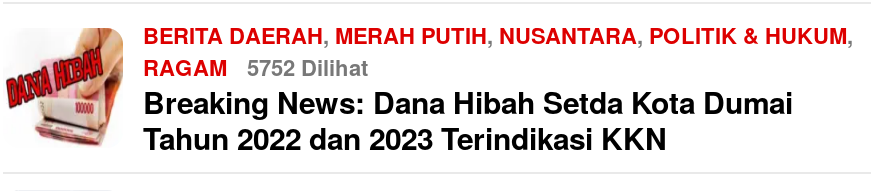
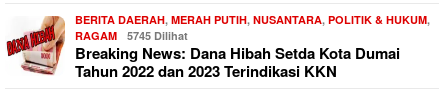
[143,52,369,82] RAGAM 5752 Dilihat -> [75,28,188,43] RAGAM 5745 Dilihat

